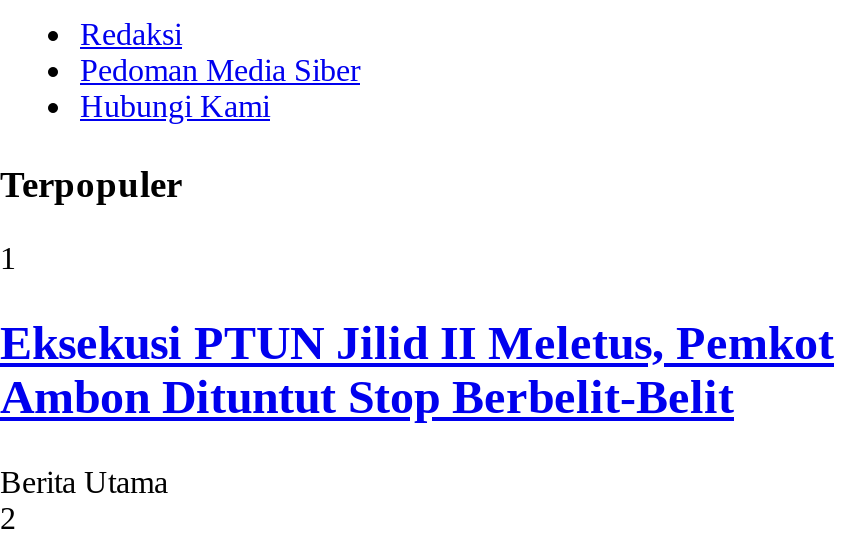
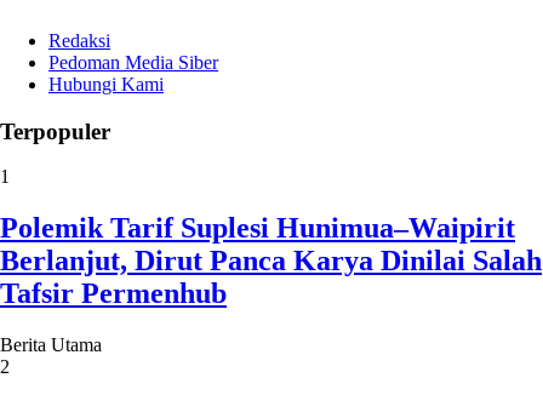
[0,317,834,423] Eksekusi PTUN Jilid II Meletus, Pemkot | Ambon Dituntut Stop Berbelit-Belit -> [0,212,542,309] Polemik Tarif Suplesi Hunimua–Waipirit | Berlanjut, Dirut Panca Karya Dinilai Salah | Tafsir Permenhub

